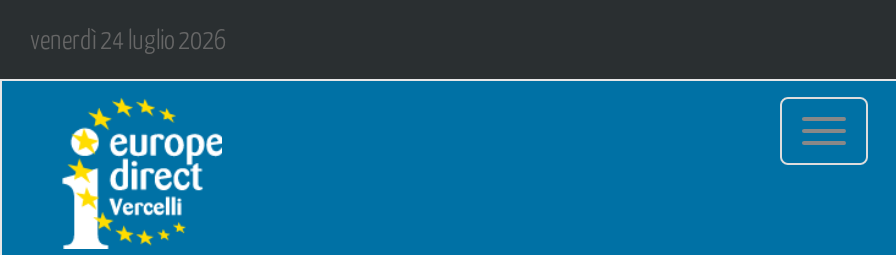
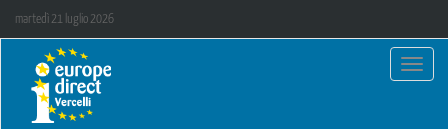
[30,21,226,55] venerdì 24 luglio 2026 -> [15,9,114,26] martedì 21 luglio 2026

